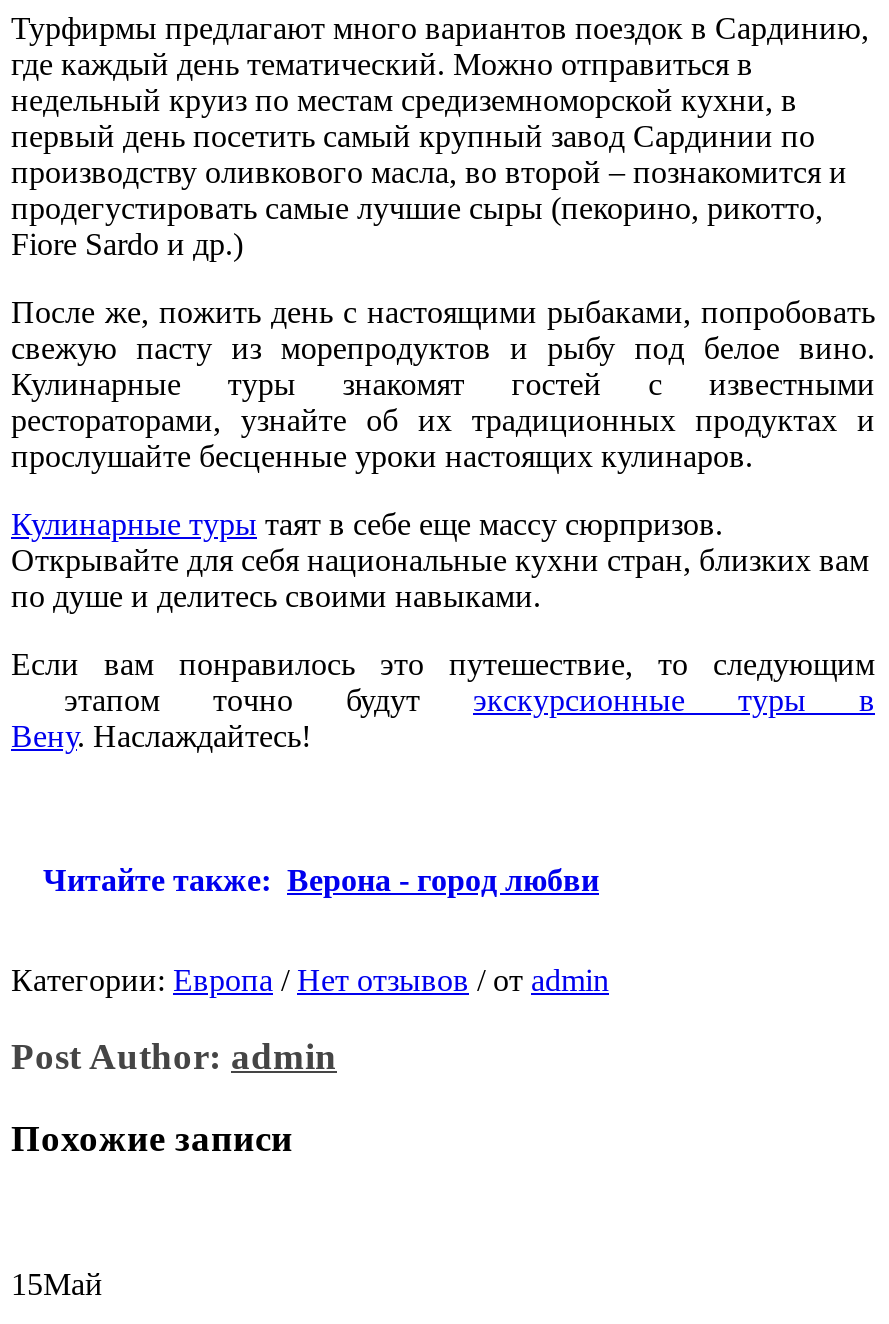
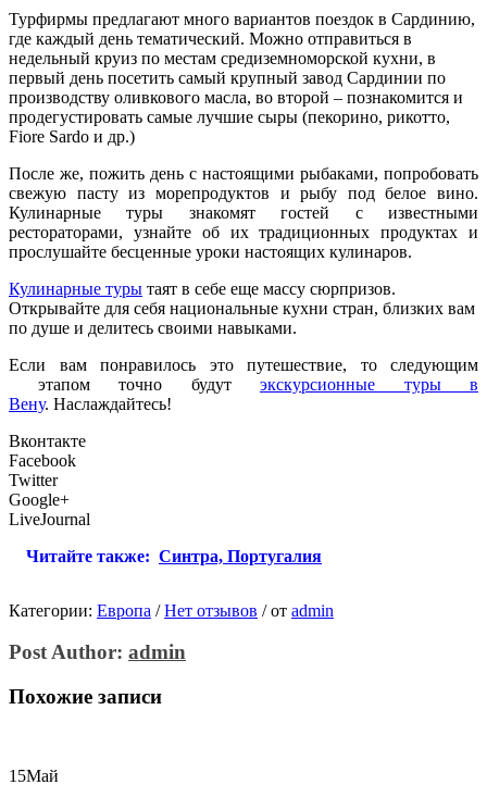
[43,862,599,896] Читайте также: Верона - город любви -> [9,431,322,565] Вконтакте | Facebook | Twitter | Google+ | LiveJournal | Читайте также: Синтра, Португалия

